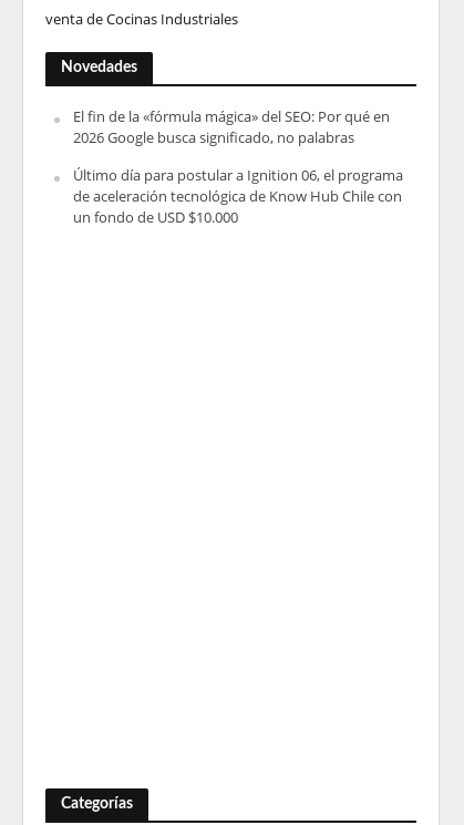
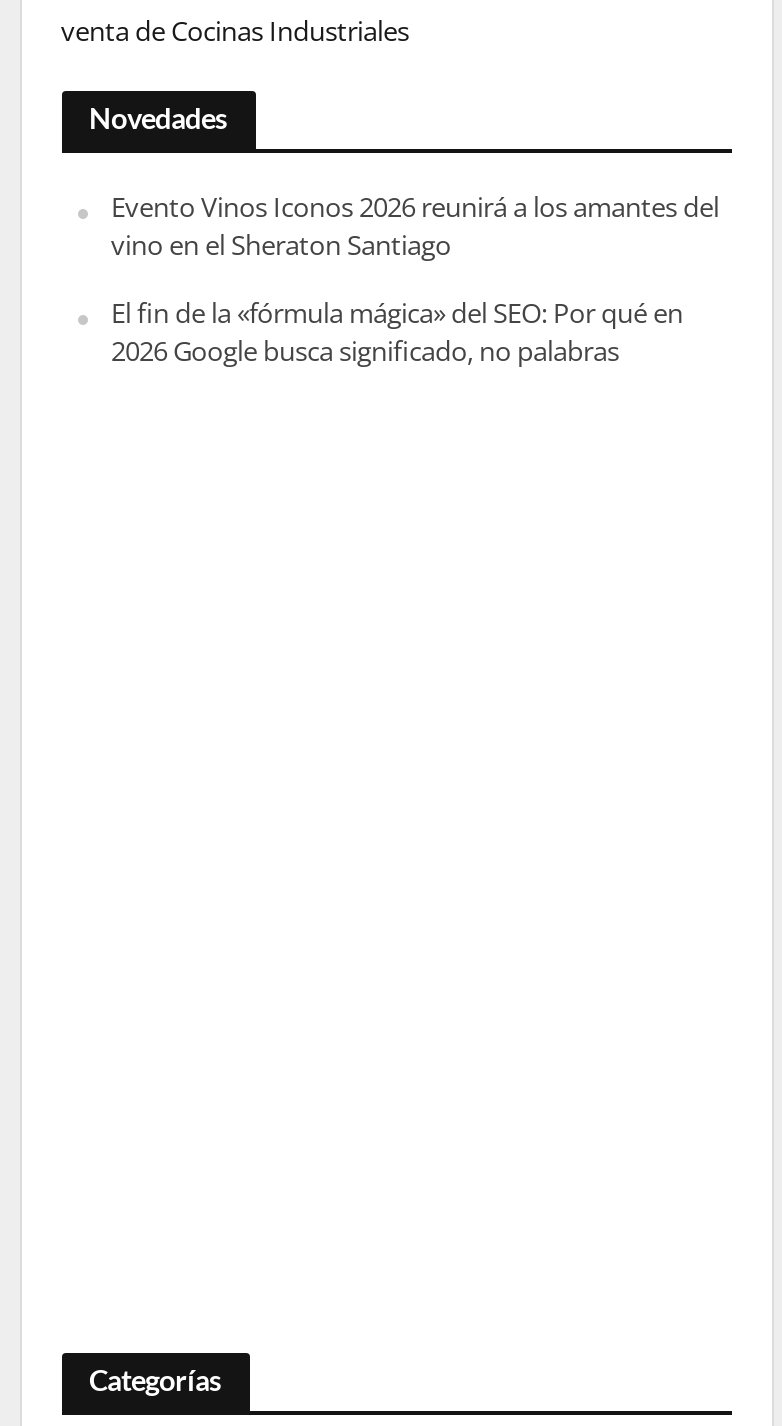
none -> [111,189,719,263] Evento Vinos Iconos 2026 reunirá a los amantes del | vino en el Sheraton Santiago
moved [73,106,389,147] -> [111,295,683,369]: El fin de la «fórmula mágica» del SEO: Por qué en | 2026 Google busca significado, no palabras
[73,165,403,227] Último día para postular a Ignition 06, el programa | de aceleración tecnológica de Know Hub Chile con | un fondo de USD $10.000 -> none

